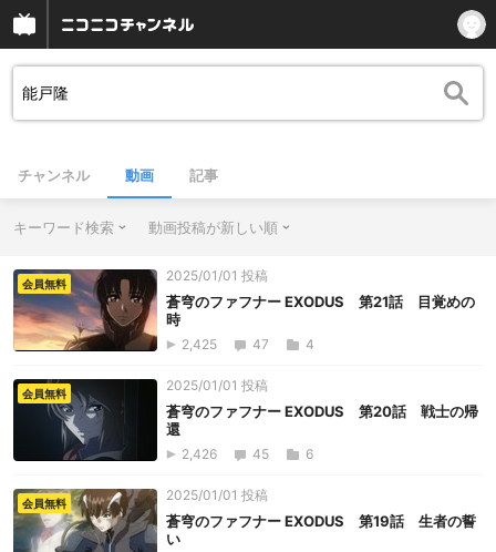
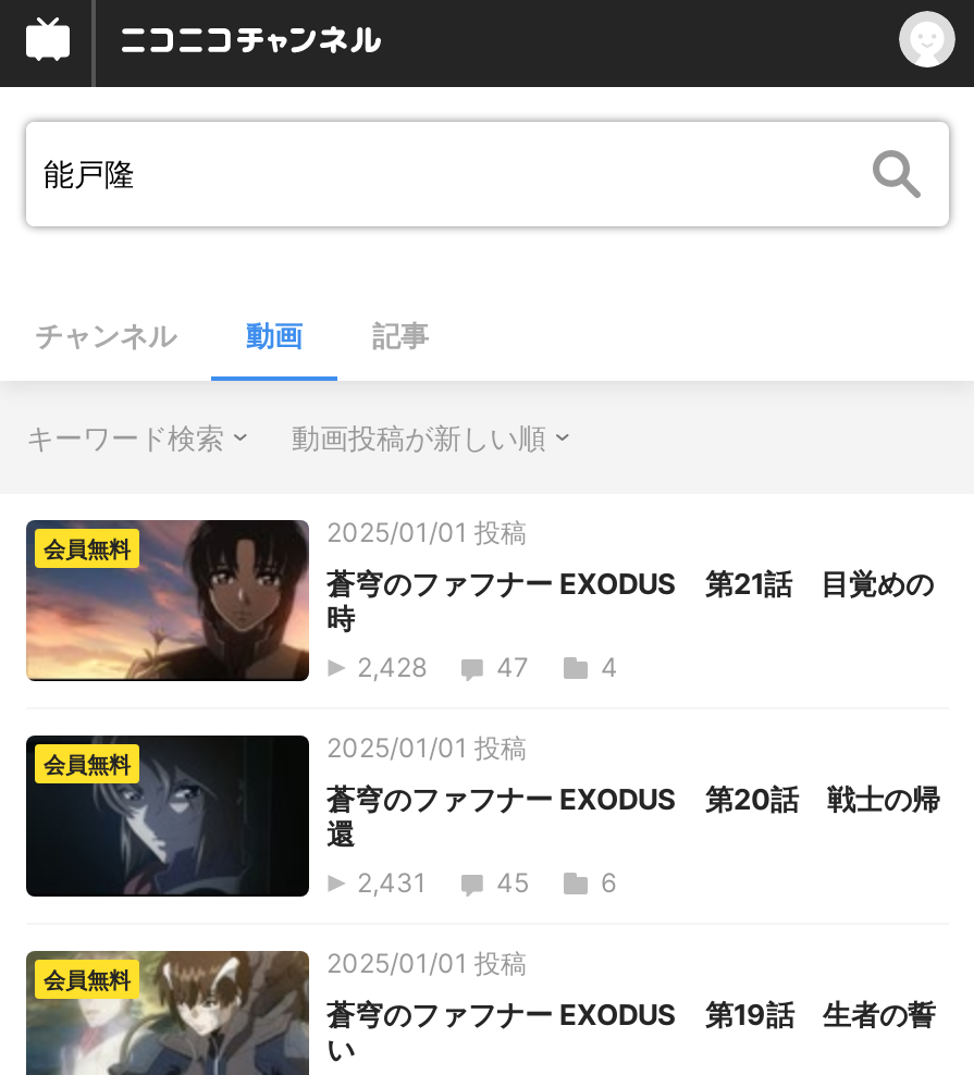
[182,336,217,352] 2,425 -> [357,651,427,683] 2,428
[182,446,217,462] 2,426 -> [357,866,427,899] 2,431

